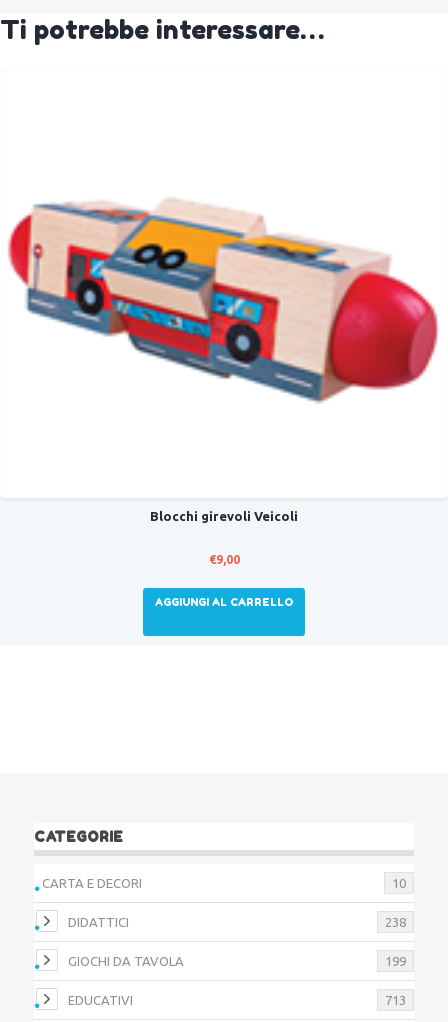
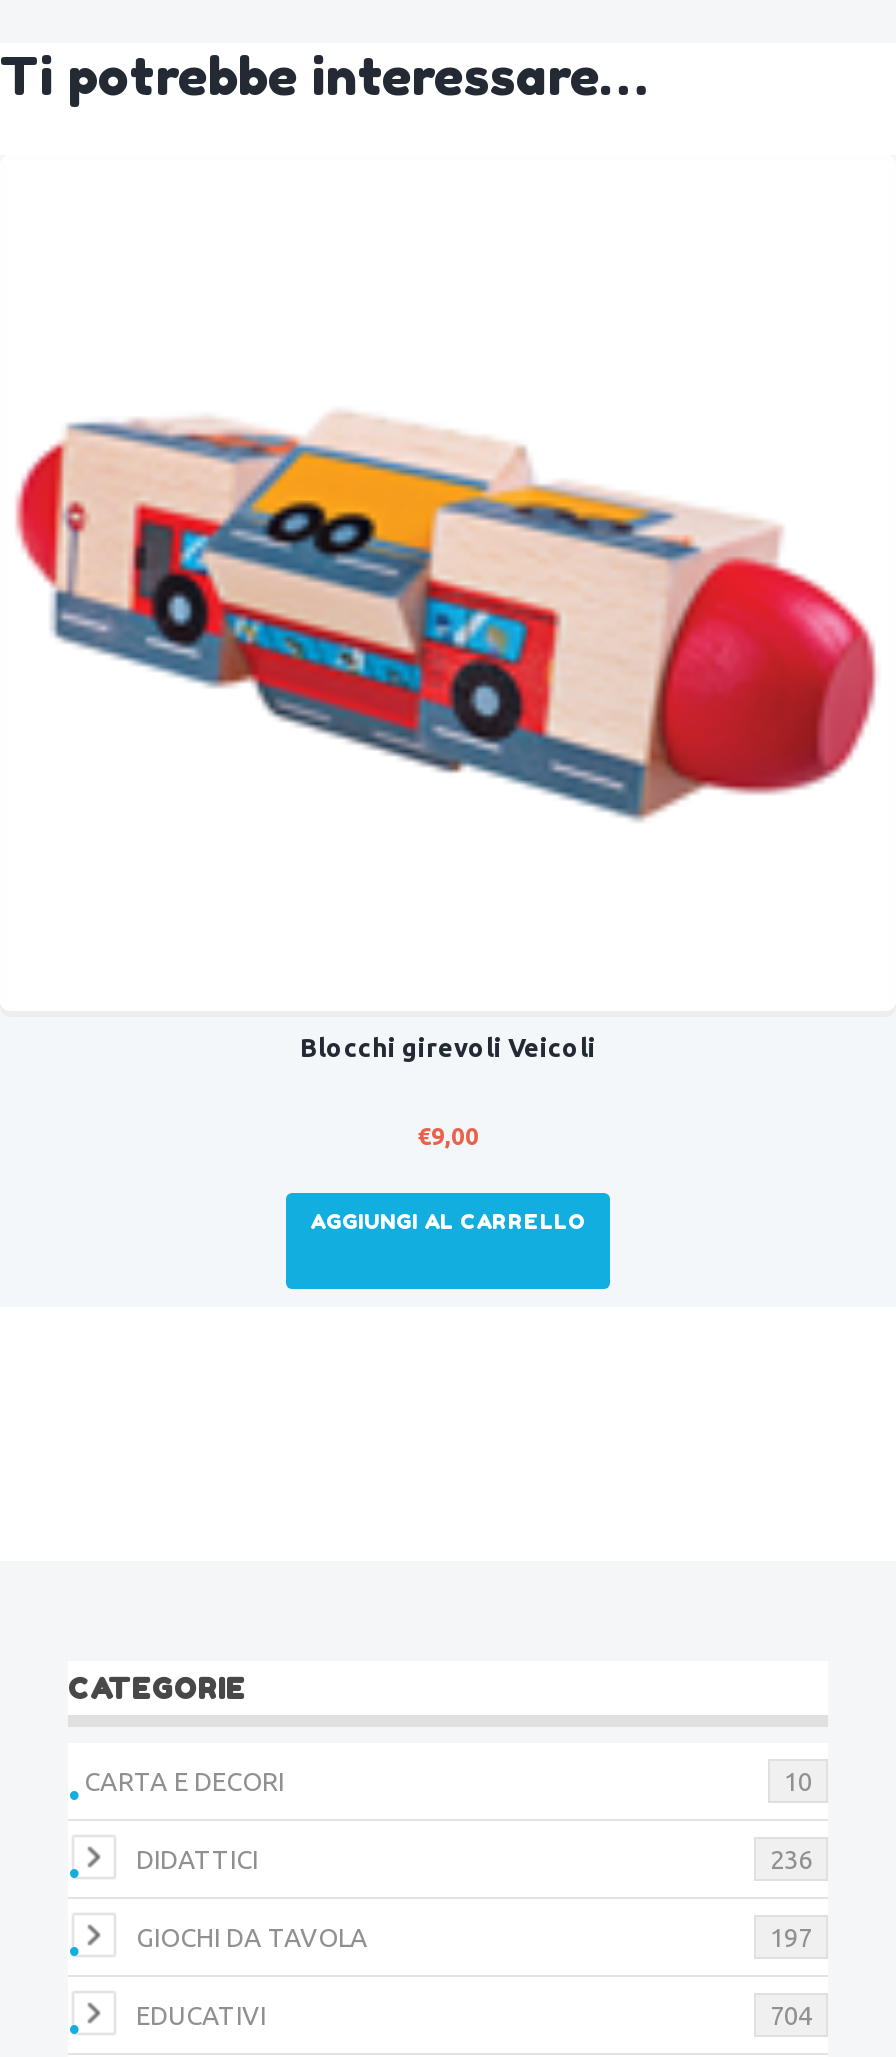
[385,915,406,929] 238 -> [770,1846,812,1874] 236
[385,954,406,968] 199 -> [770,1924,812,1952] 197
[385,993,406,1007] 713 -> [770,2002,812,2030] 704

